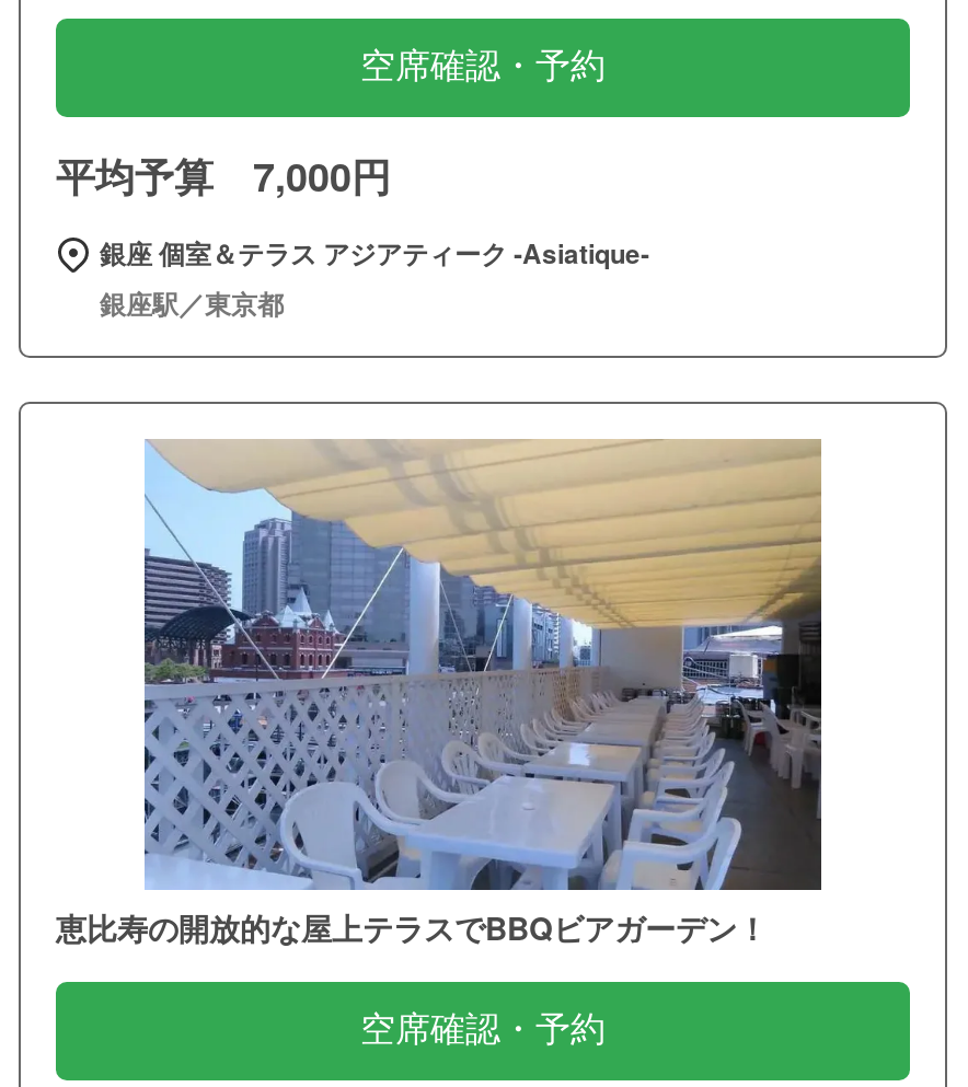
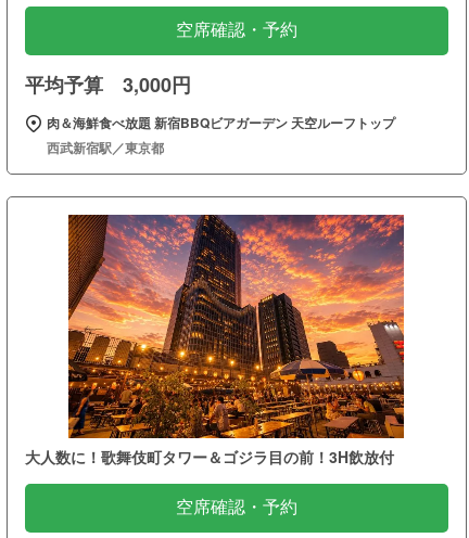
[56,147,391,204] 平均予算 7,000円 -> [25,70,191,98] 平均予算 3,000円
[100,233,649,322] 銀座 個室＆テラス アジアティーク ‐Asiatique‐ | 銀座駅／東京都 -> [47,113,395,157] 肉＆海鮮食べ放題 新宿BBQビアガーデン 天空ルーフトップ | 西武新宿駅／東京都
[56,439,825,948] [image] | 恵比寿の開放的な屋上テラスでBBQビアガーデン！ -> [25,214,405,467] [image] | 大人数に！歌舞伎町タワー＆ゴジラ目の前！3H飲放付

